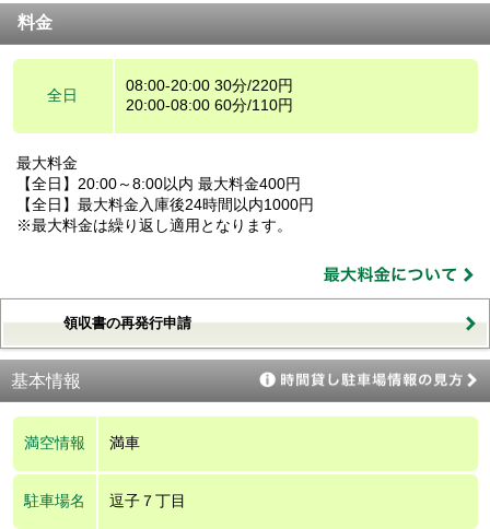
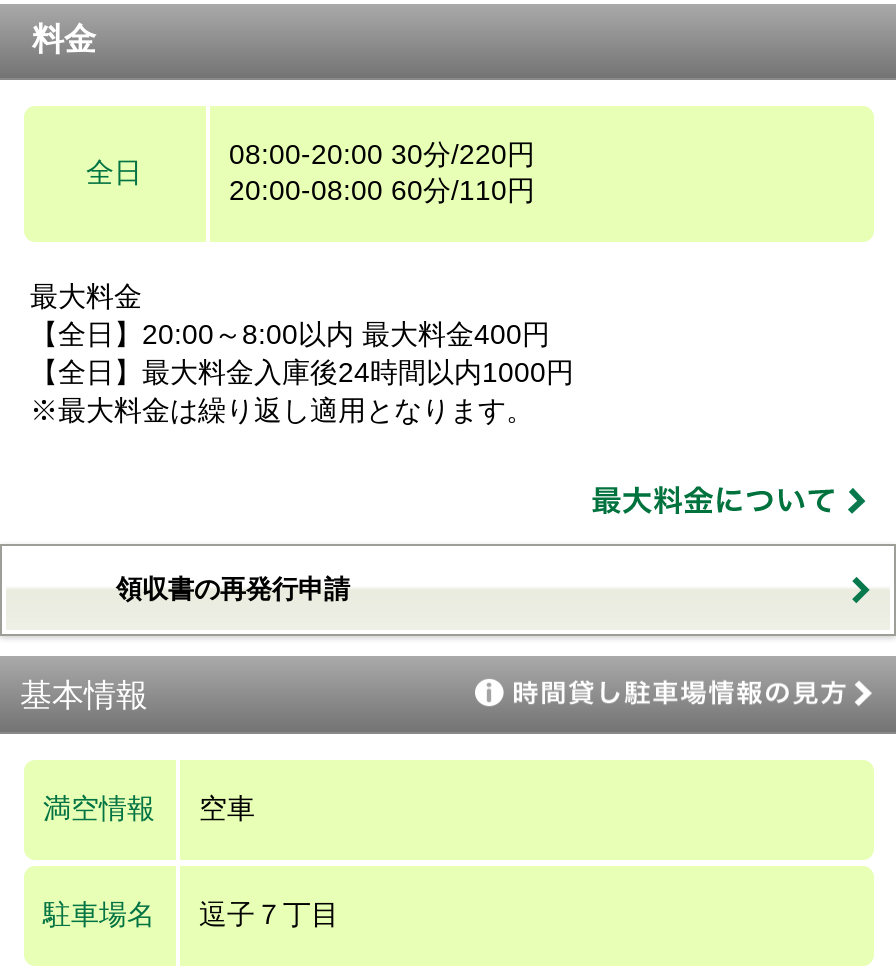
[109,433,139,451] 満車 -> [199,791,255,823] 空車

